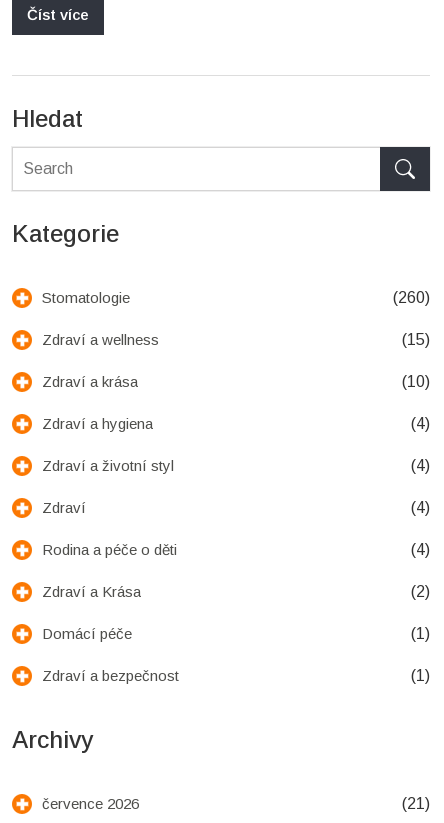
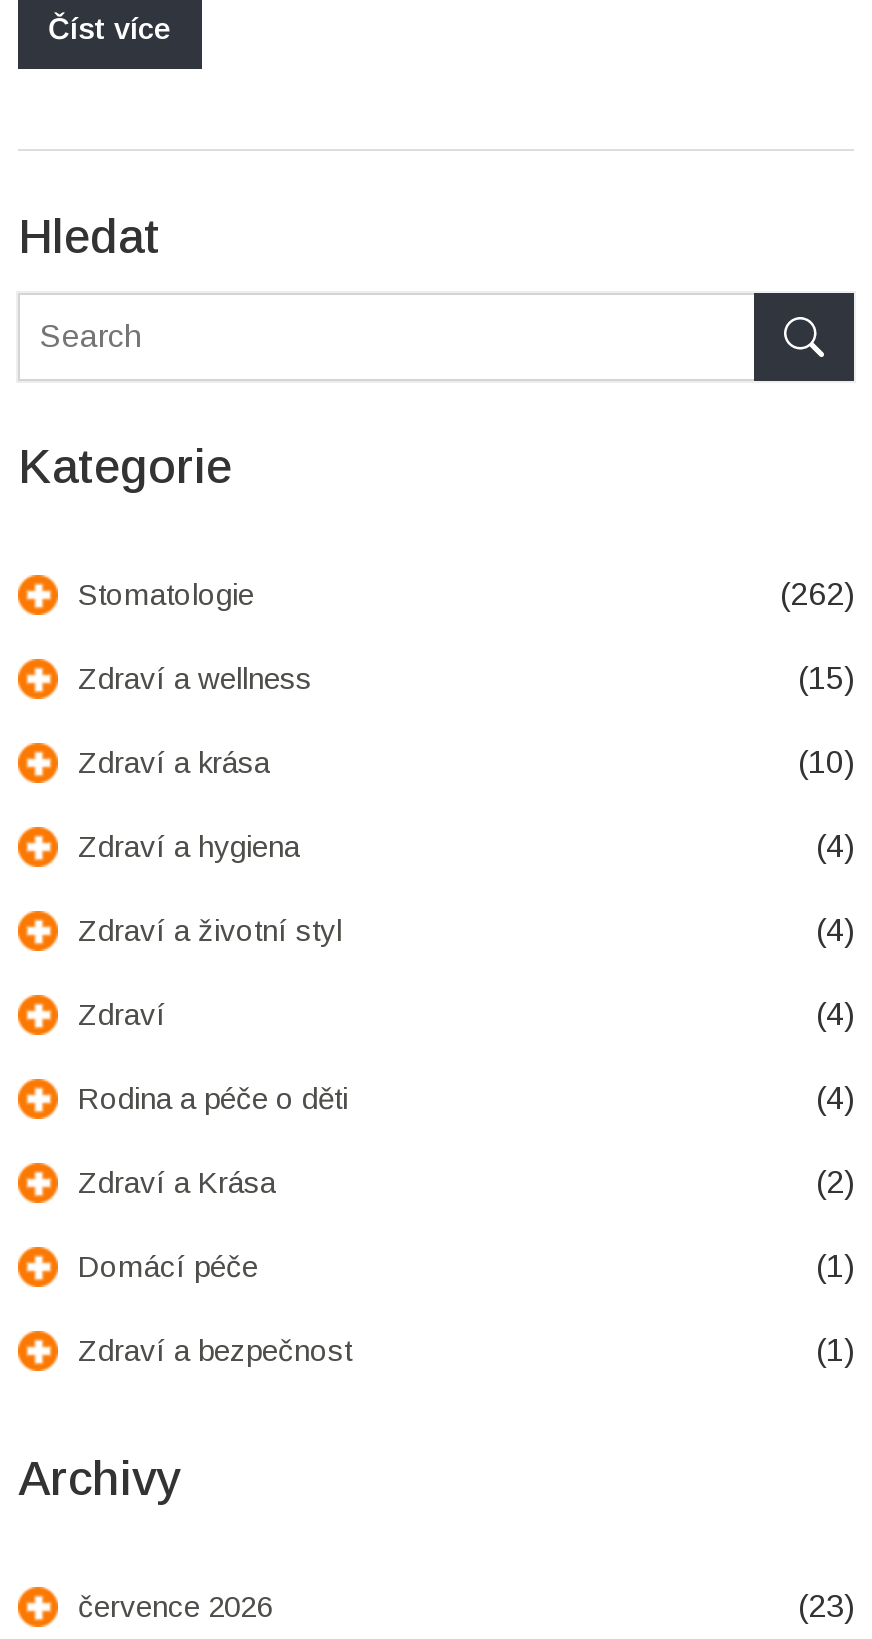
[393,289,430,306] (260) -> [780,577,854,611] (262)
[402,795,430,812] (21) -> [798,1589,854,1623] (23)

